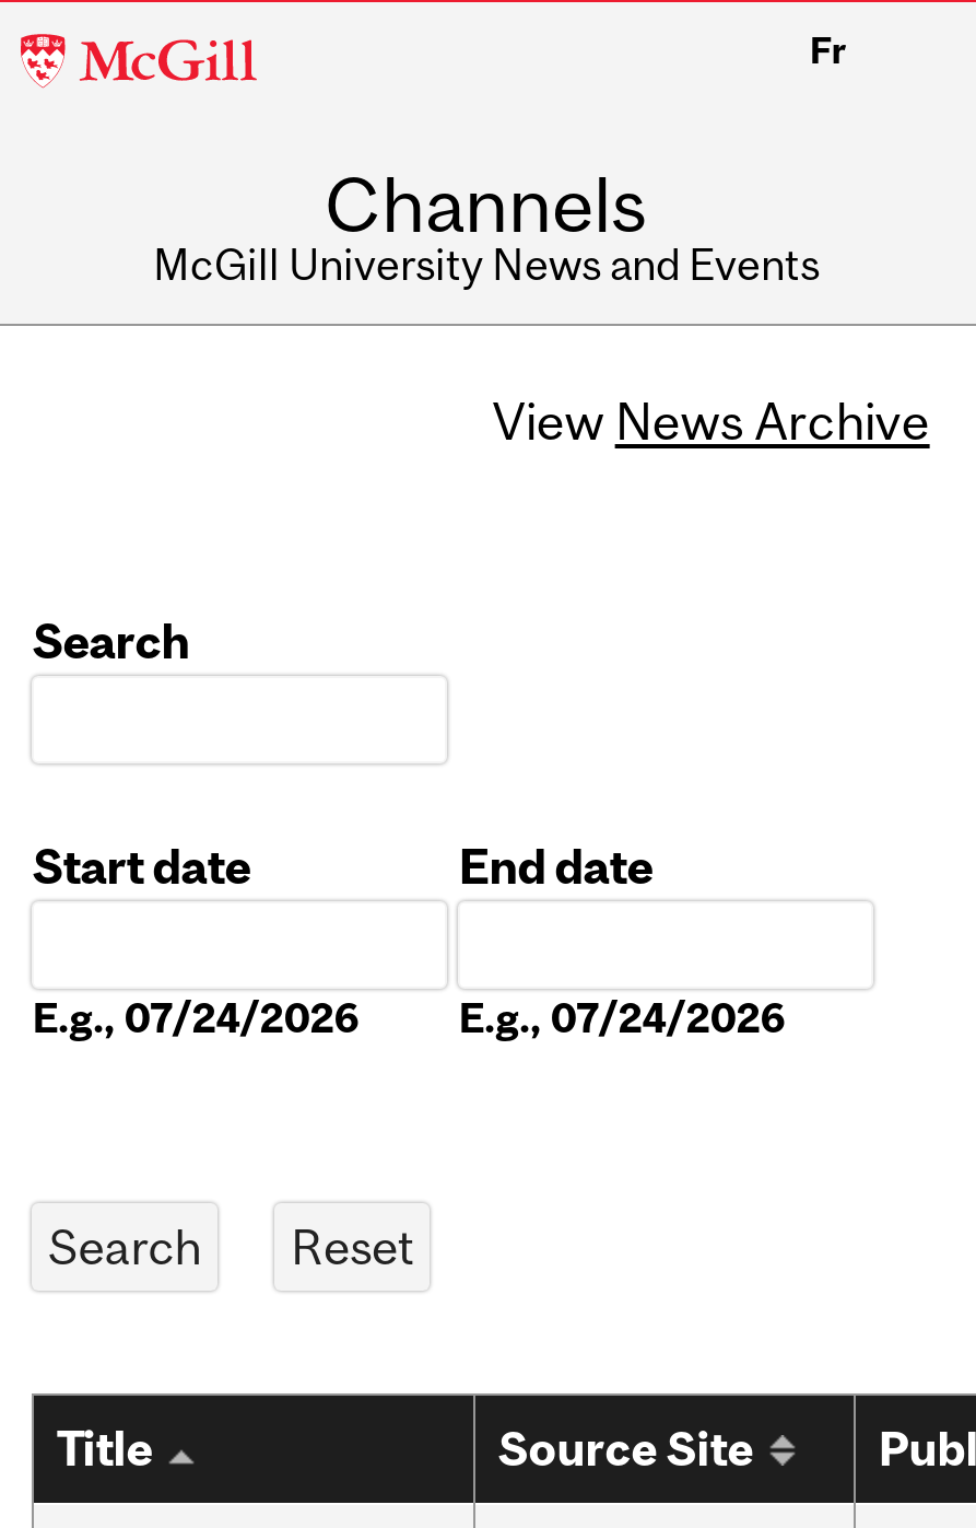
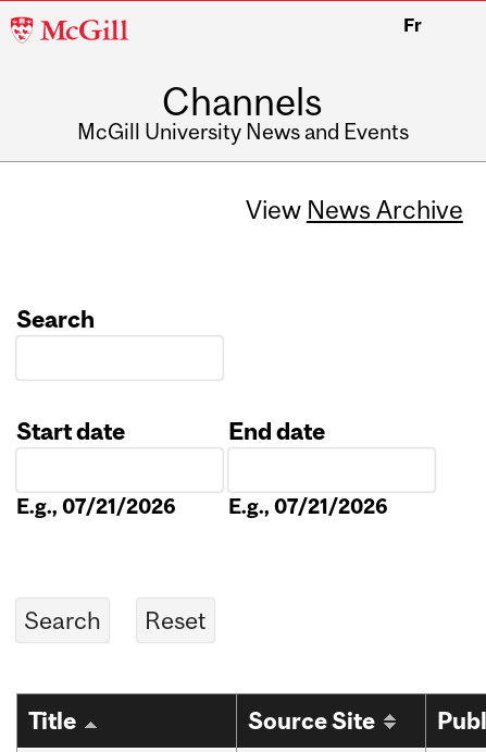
[32,994,360,1042] E.g., 07/24/2026 -> [17,494,176,518] E.g., 07/21/2026
[458,994,786,1042] E.g., 07/24/2026 -> [229,494,388,518] E.g., 07/21/2026

